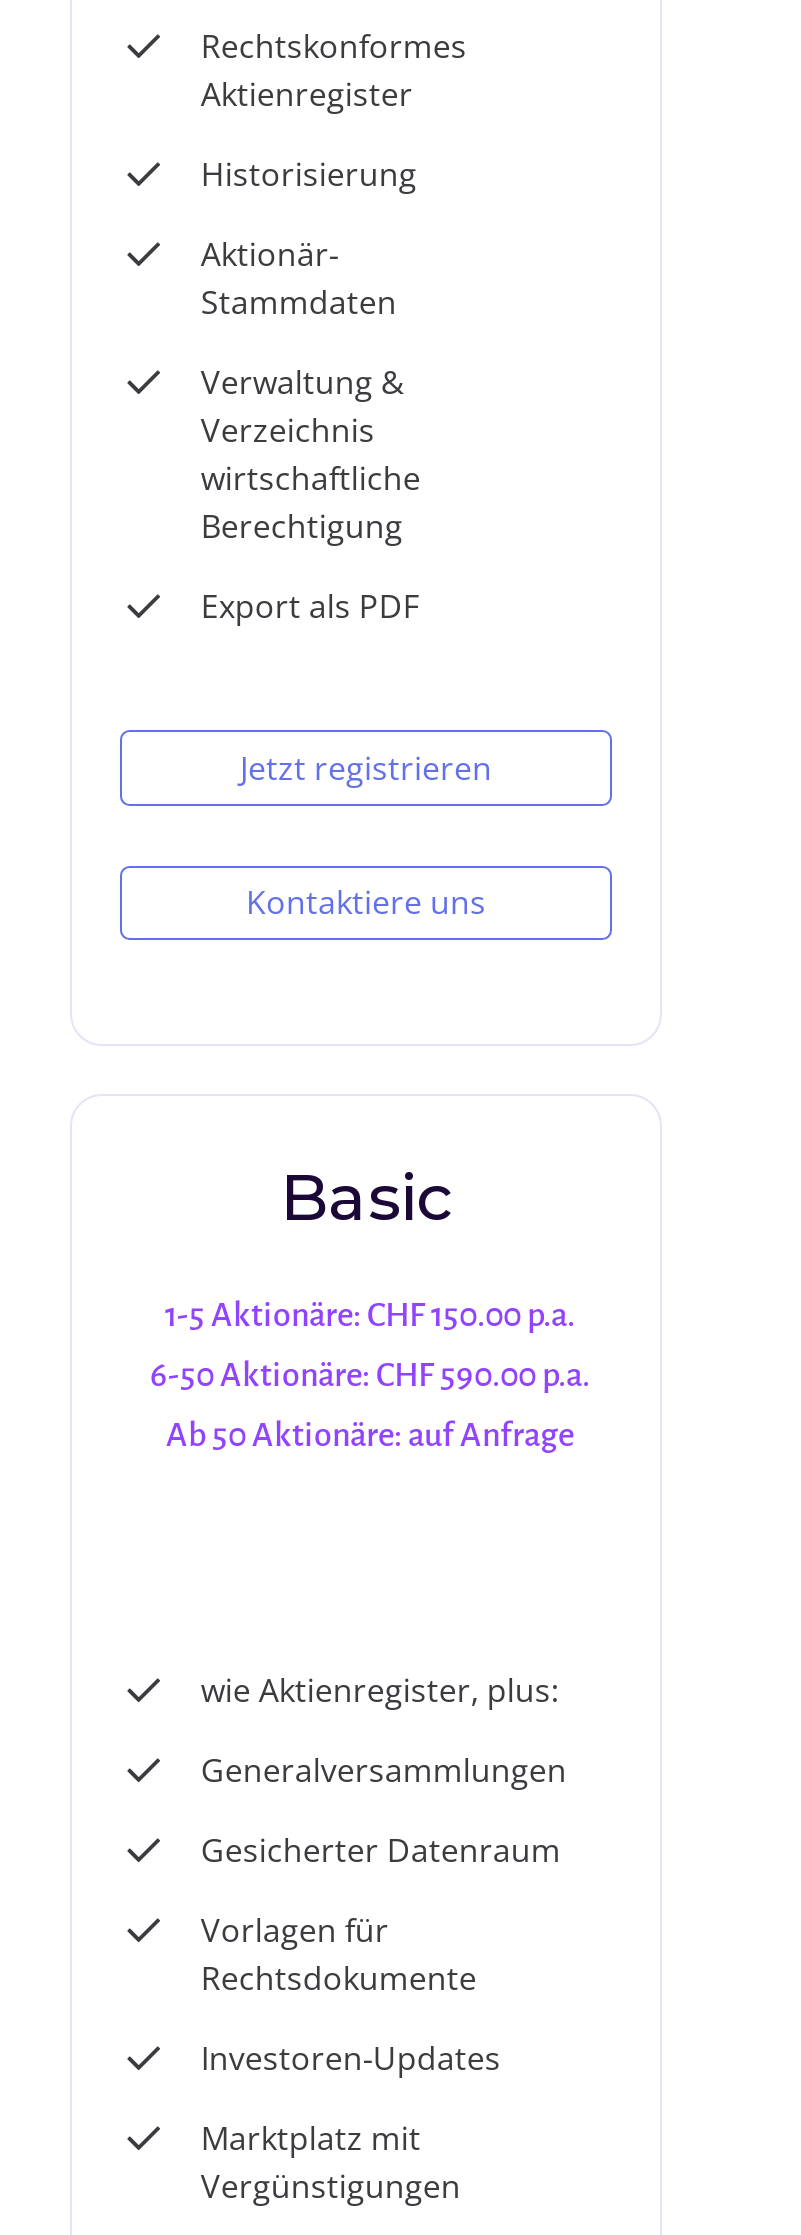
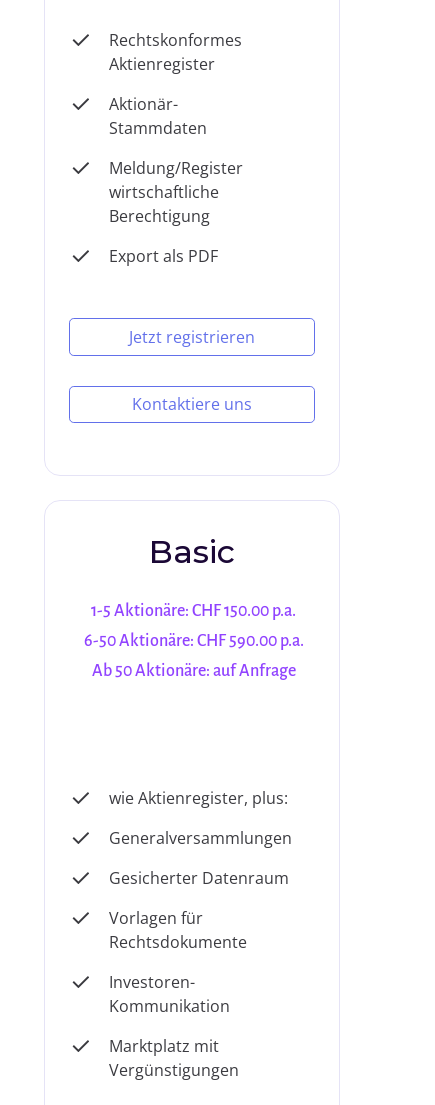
[201,153,417,197] Historisierung -> none
[201,361,405,453] Verwaltung & | Verzeichnis -> [109,157,243,179] Meldung/Register
moved [150,457,590,2000] -> [84,181,304,953]: wirtschaftliche | Berechtigung | Export als PDF | ... | Vorlagen für | Rechtsdokumente
[201,2036,501,2080] Investoren-Updates -> [109,971,230,1017] Investoren- | Kommunikation

